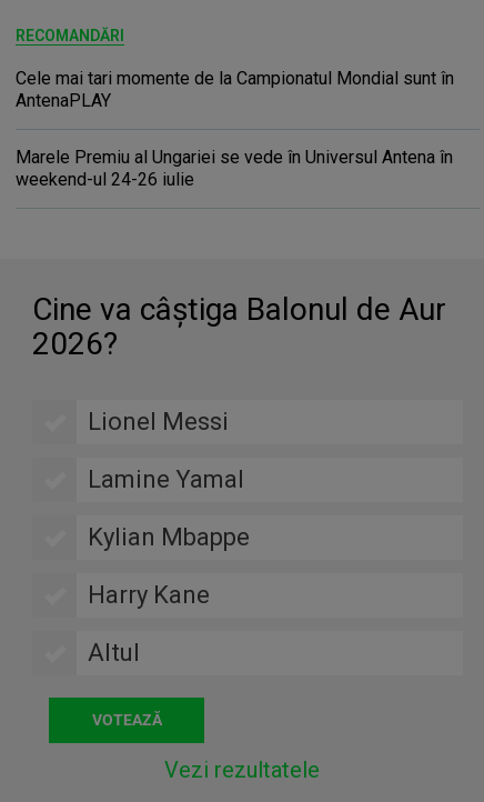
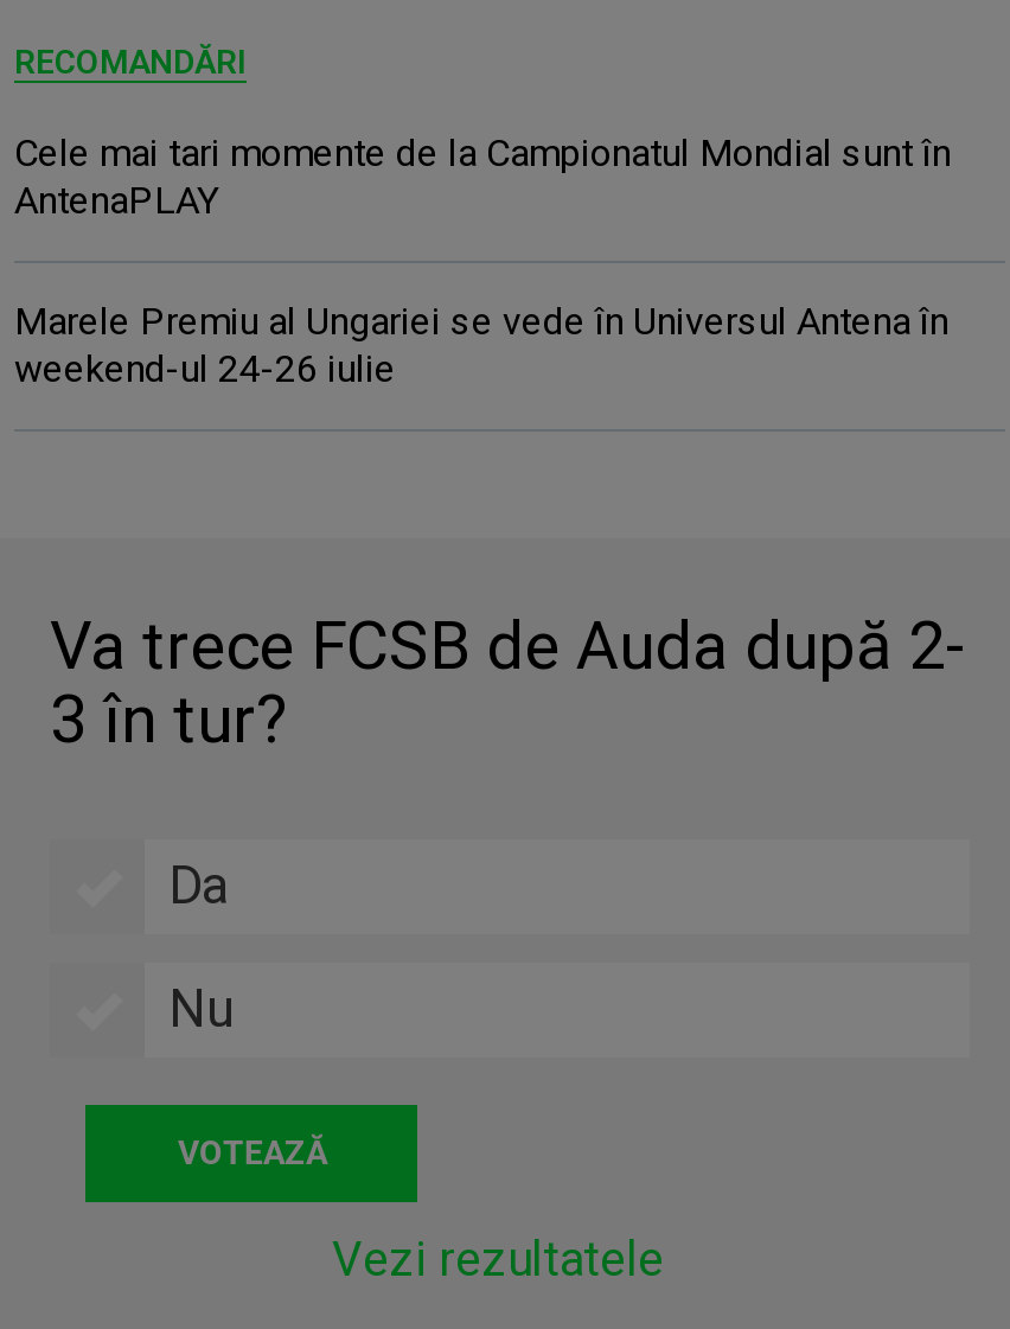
[32,291,446,667] Cine va câştiga Balonul de Aur | 2026? | Lionel Messi | Lamine Yamal | Kylian Mbappe | Harry Kane | Altul -> [50,607,967,1038] Va trece FCSB de Auda după 2- | 3 în tur? | Da | Nu

